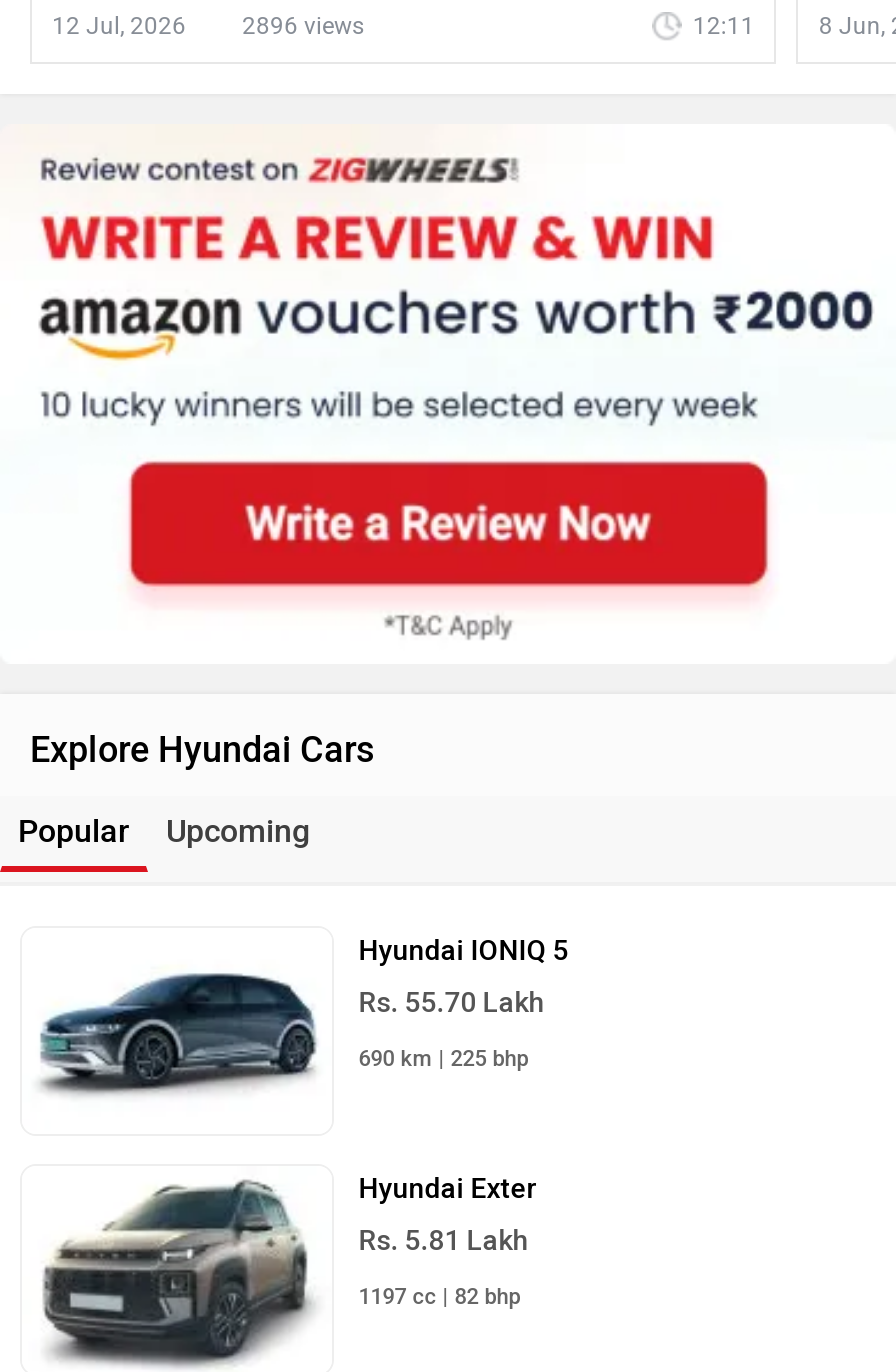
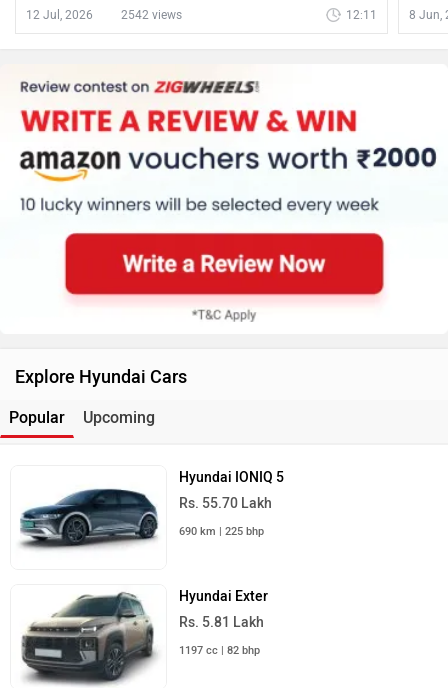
[52,12,364,40] 12 Jul, 2026 2896 views -> [26,8,182,22] 12 Jul, 2026 2542 views

